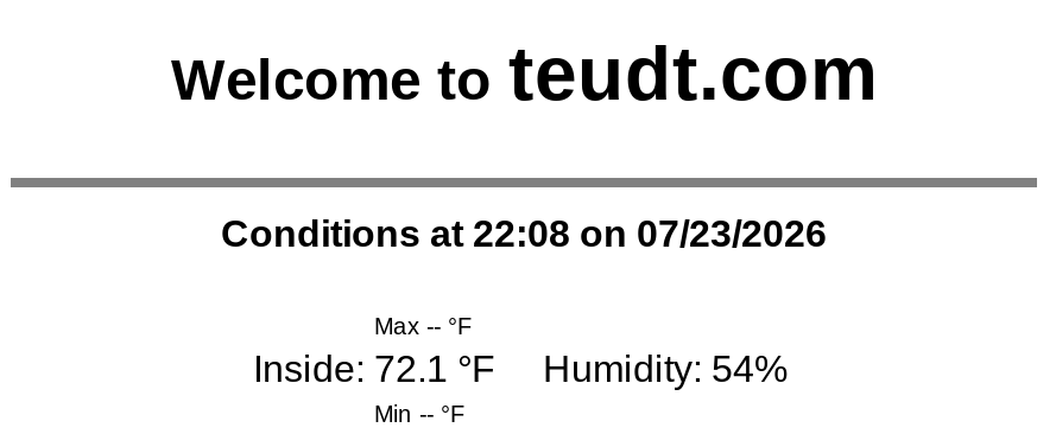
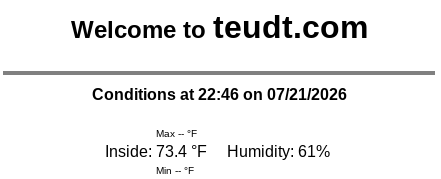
[221,213,827,254] Conditions at 22:08 on 07/23/2026 -> [91,86,346,103] Conditions at 22:46 on 07/21/2026
[253,349,788,389] Inside: 72.1 °F Humidity: 54% -> [105,143,330,160] Inside: 73.4 °F Humidity: 61%

